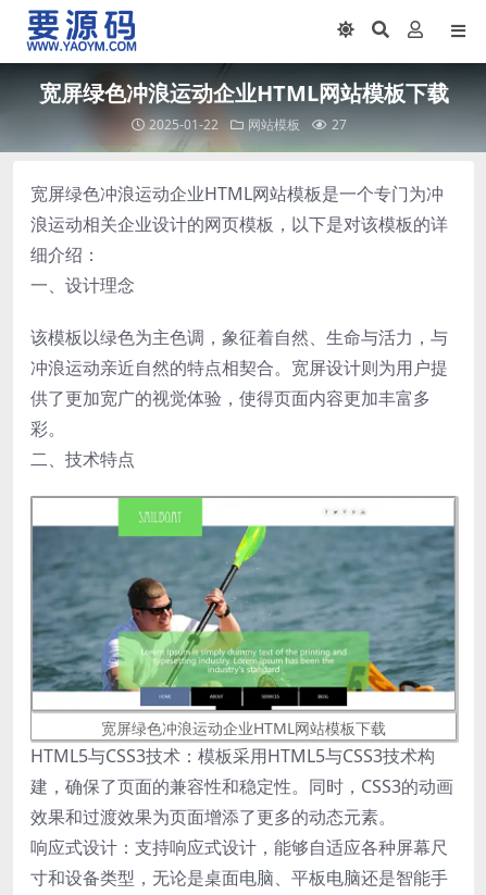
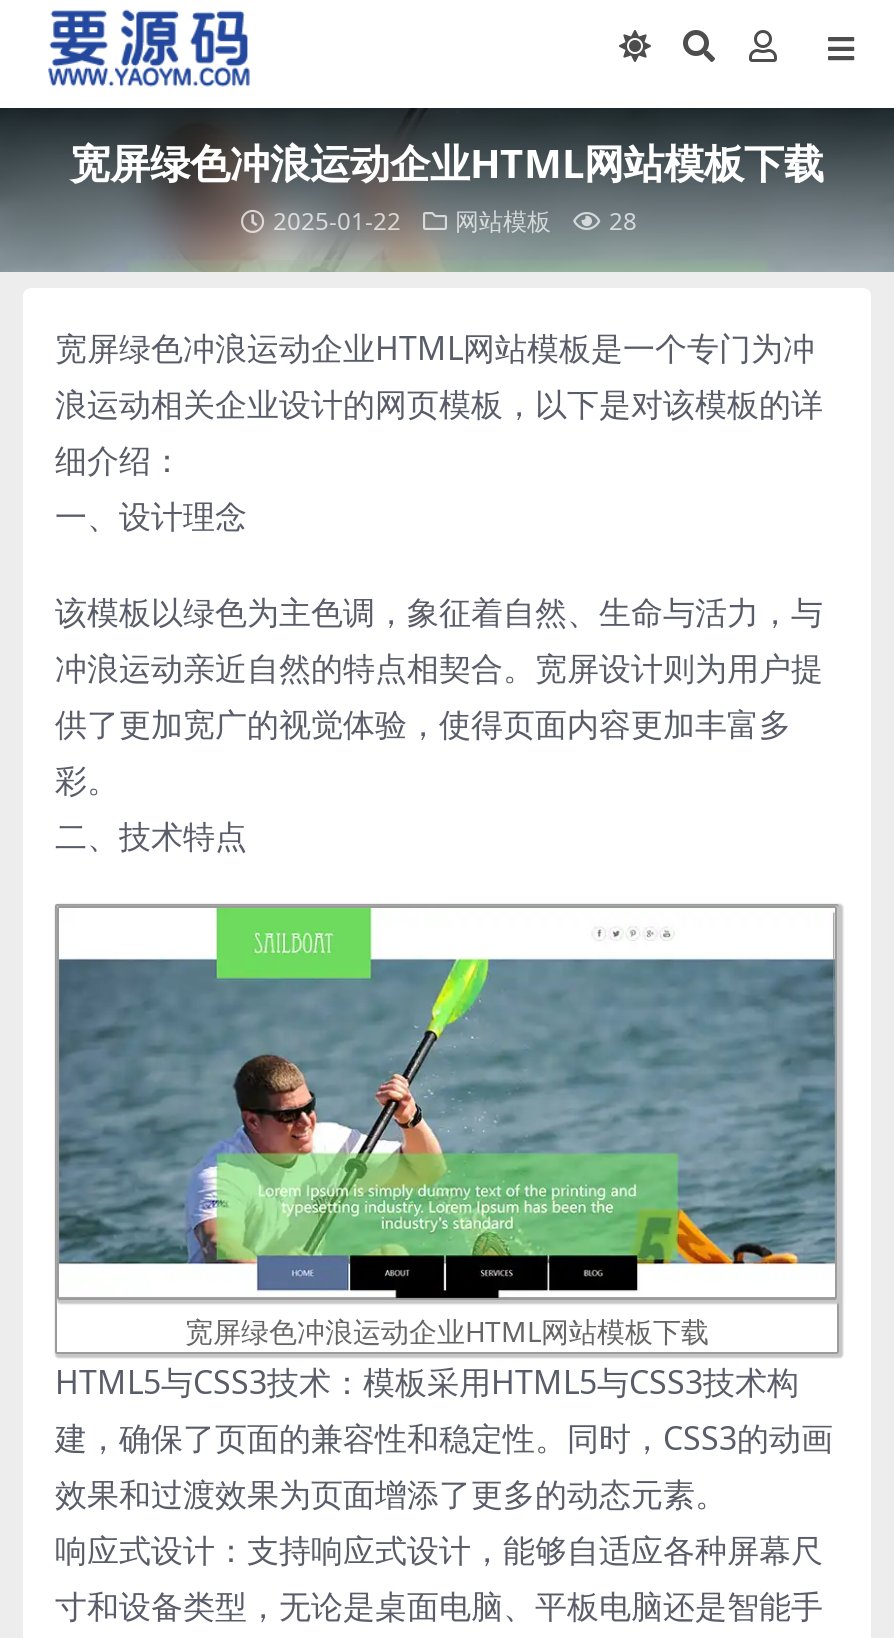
[149,115,347,134] 2025-01-22 网站模板 27 -> [273,204,637,238] 2025-01-22 网站模板 28

